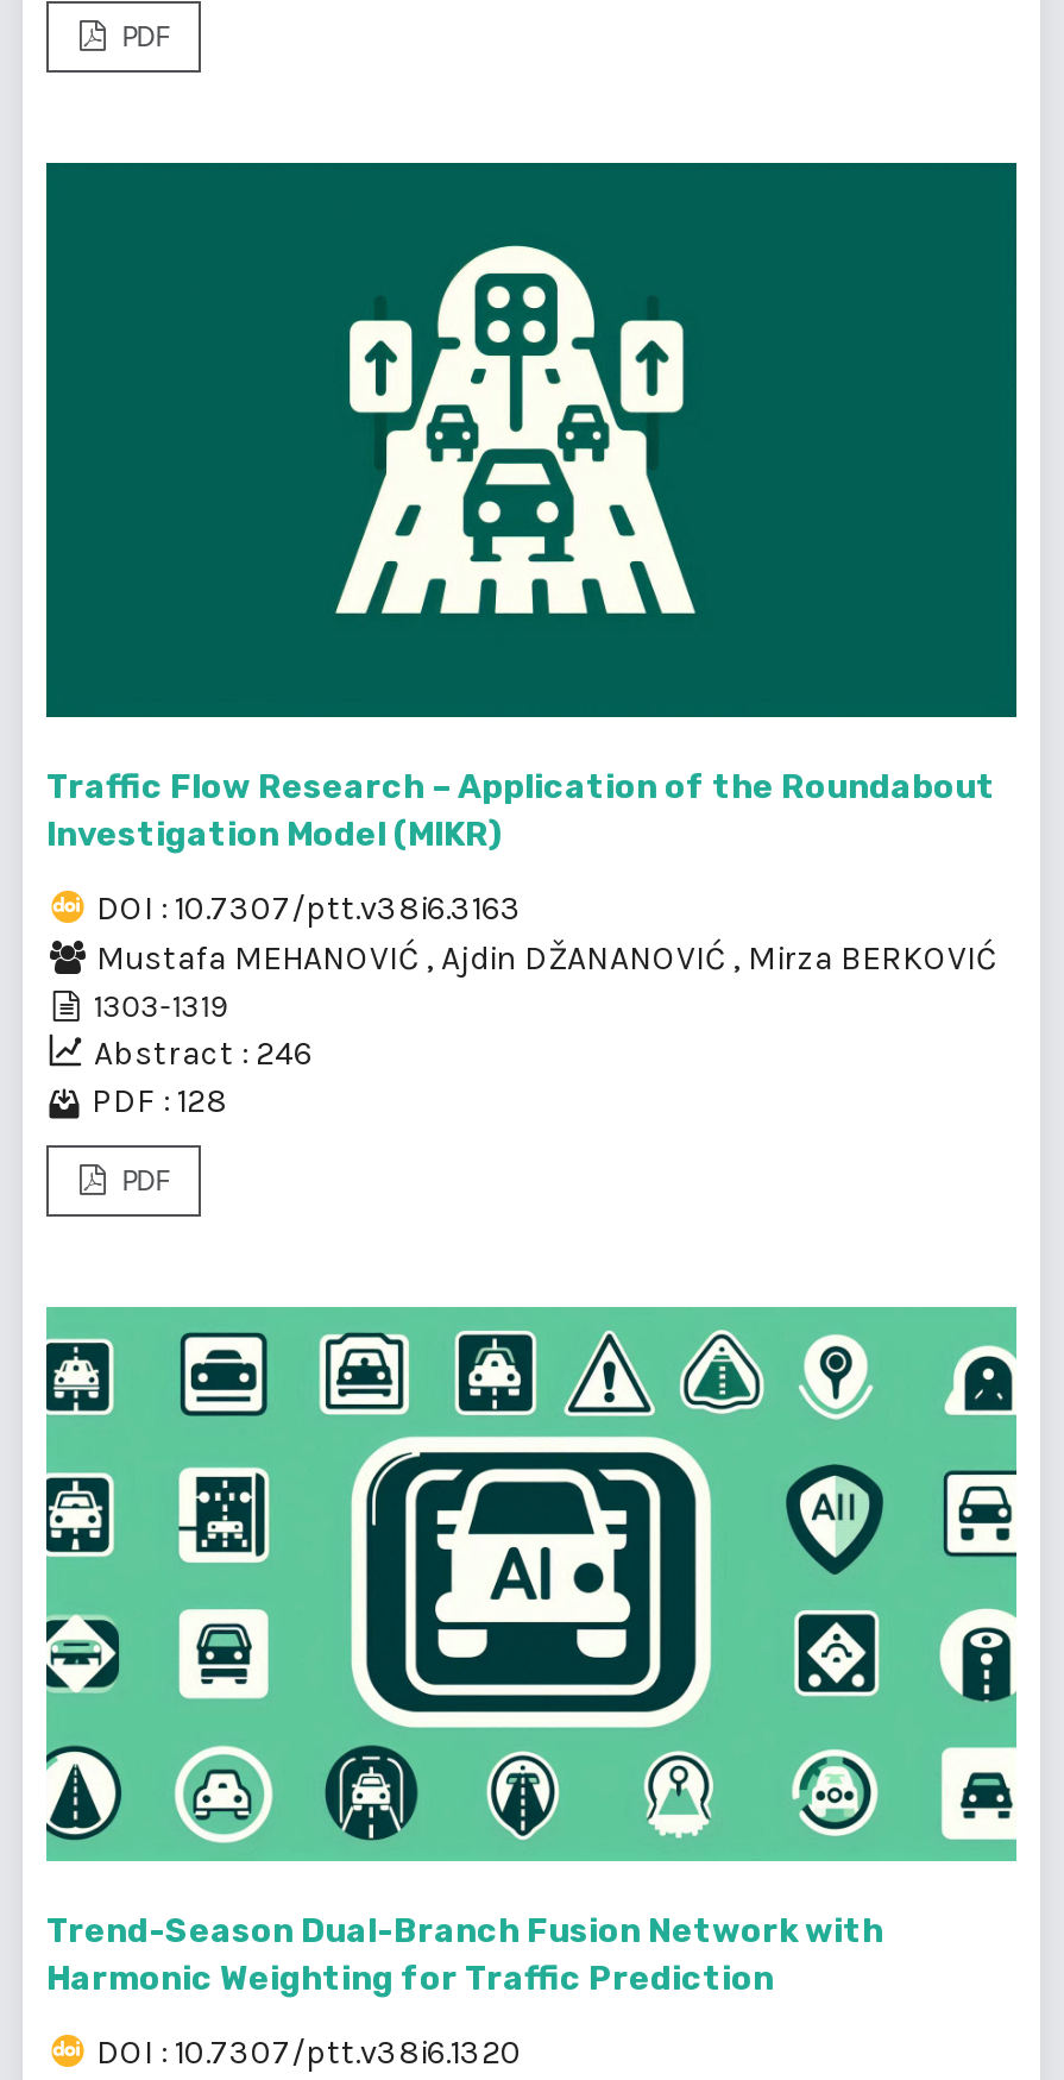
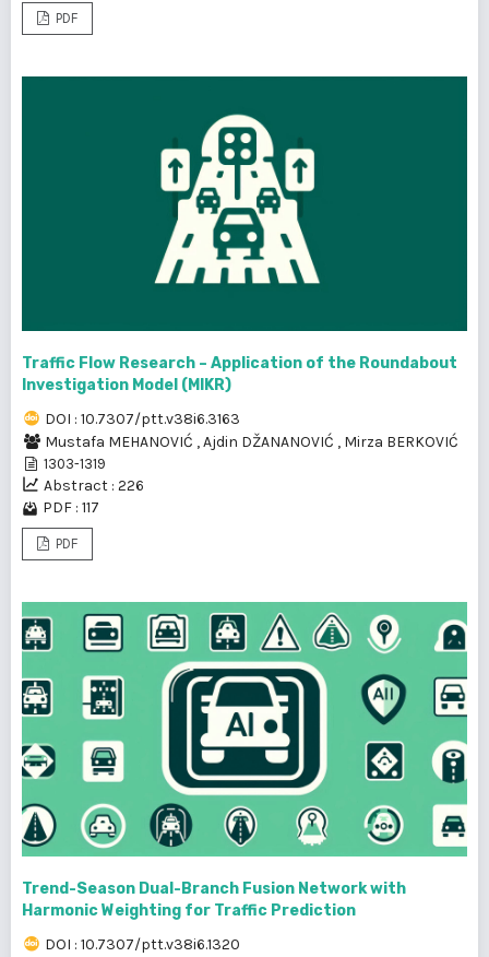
[94,1034,313,1074] Abstract : 246 -> [44,477,144,495] Abstract : 226
[92,1082,227,1122] PDF : 128 -> [43,498,99,517] PDF : 117

